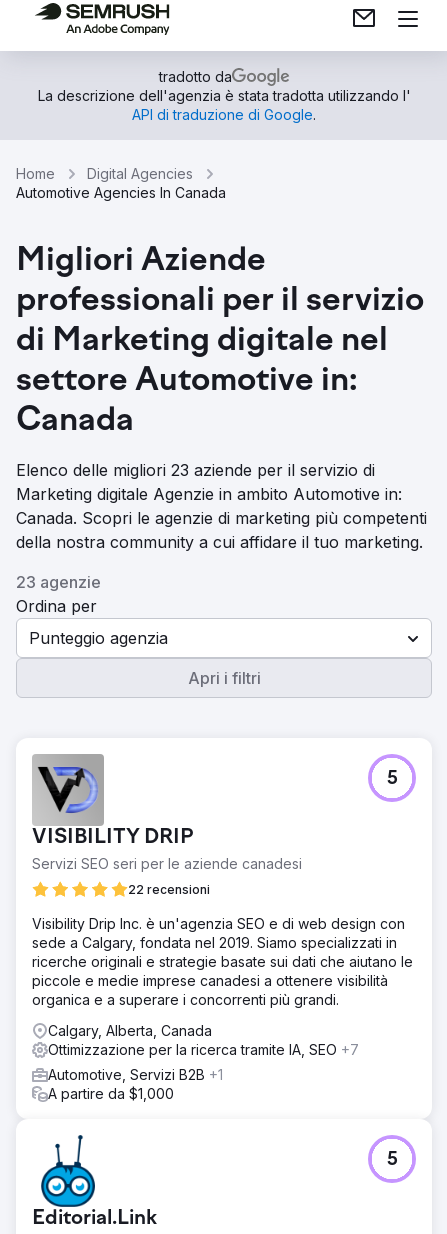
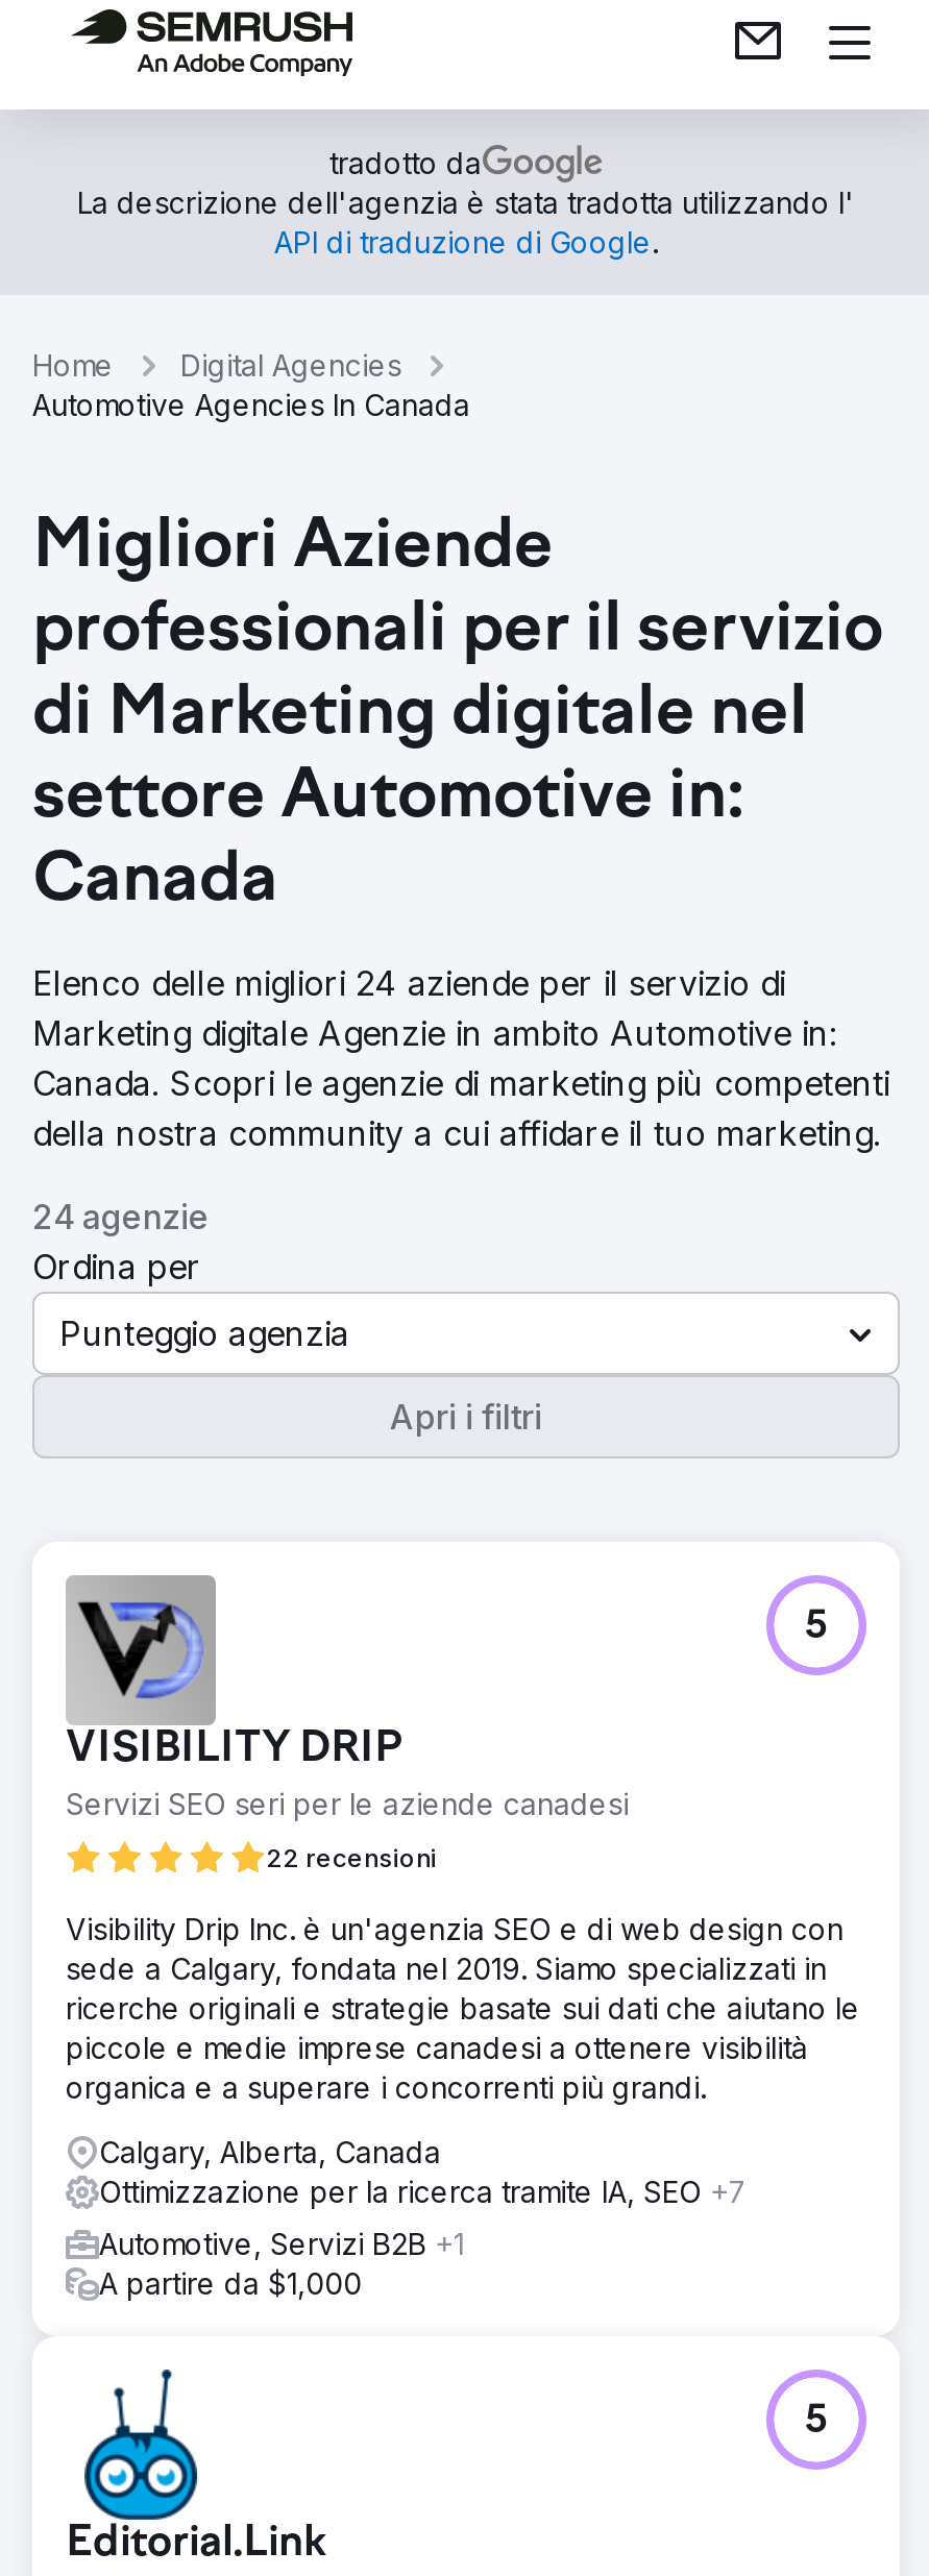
[16,460,375,480] Elenco delle migliori 23 aziende per il servizio di -> [32,962,785,1004] Elenco delle migliori 24 aziende per il servizio di
[16,572,101,592] 23 agenzie -> [32,1196,210,1237] 24 agenzie

